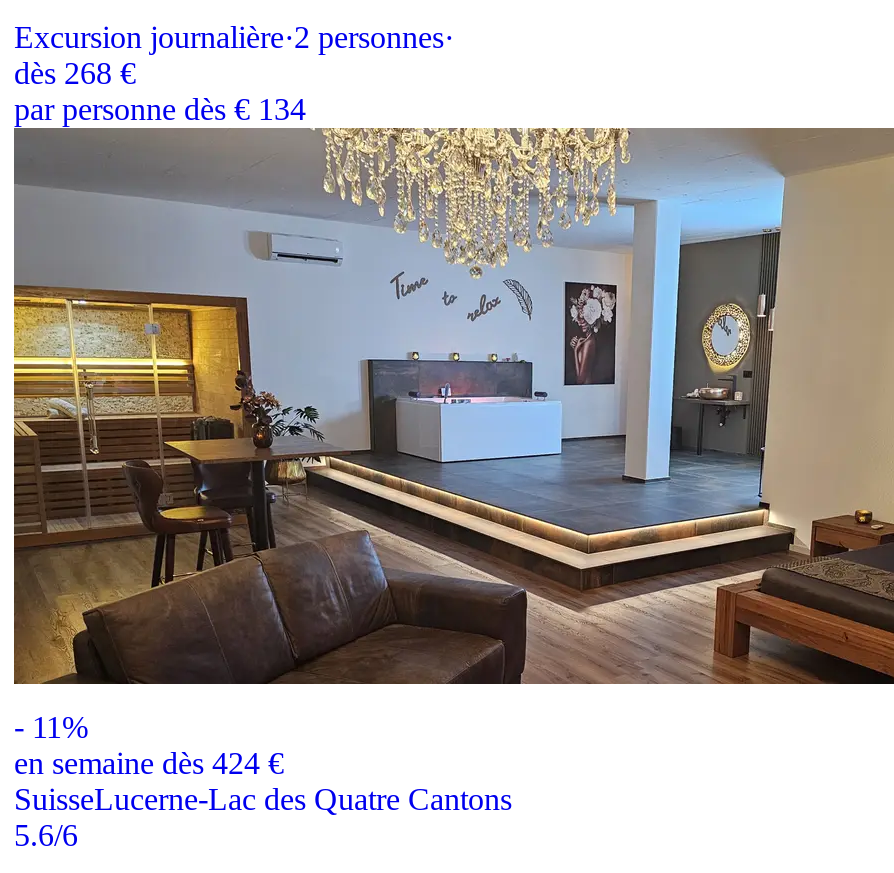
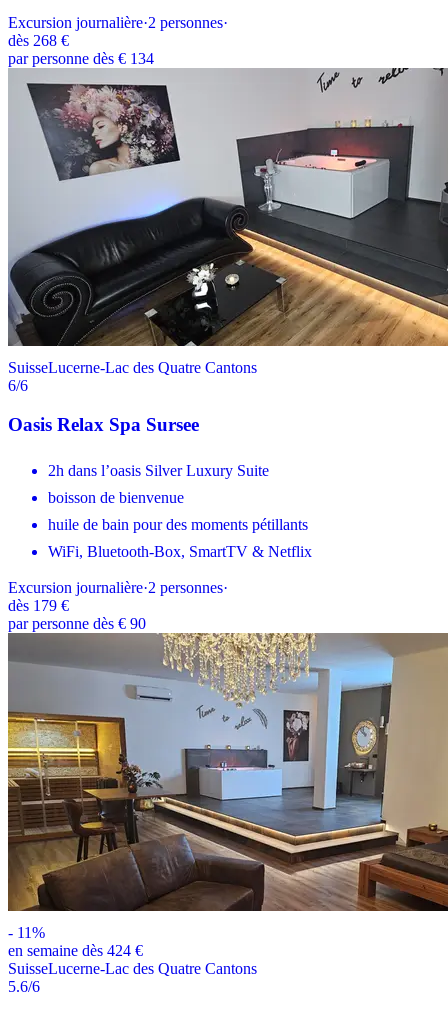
none -> [7,68,445,632] [image] | SuisseLucerne-Lac des Quatre Cantons | 6/6 | Oasis Relax Spa Sursee | 2h dans l’oasis Silver Luxury Suite | boisson de bienvenue | huile de bain pour des moments pétillants | WiFi, Bluetooth-Box, SmartTV & Netflix | Excursion journalière·2 personnes· | dès 179 € | par personne dès € 90

